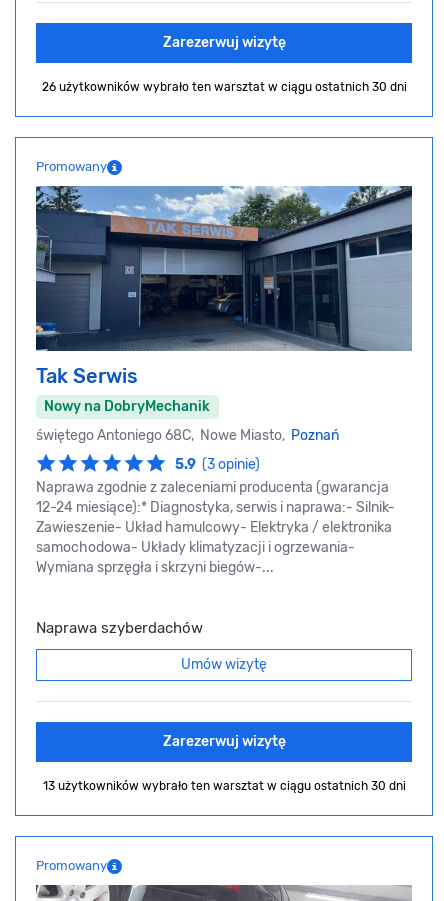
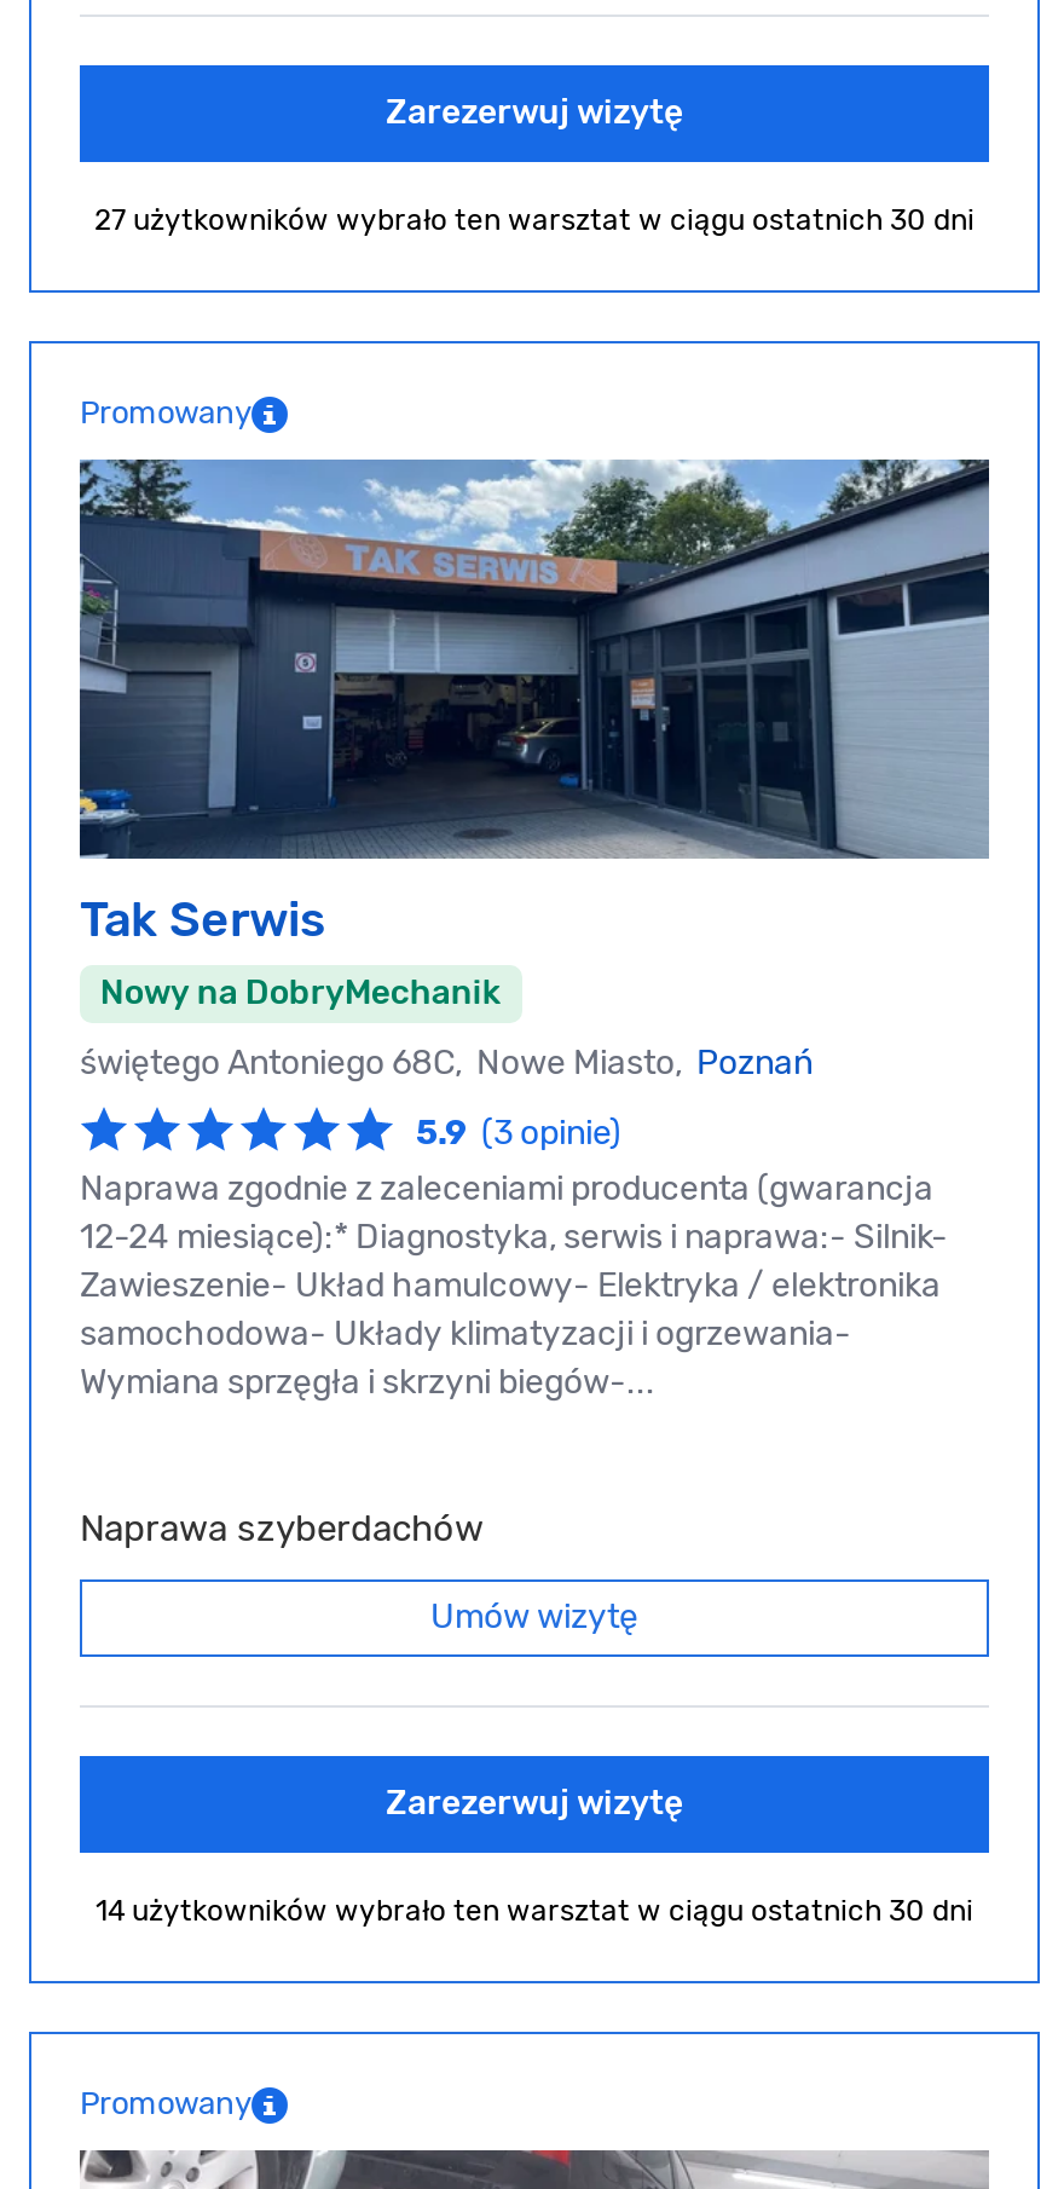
[41,80,406,94] 26 użytkowników wybrało ten warsztat w ciągu ostatnich 30 dni -> [94,203,975,237] 27 użytkowników wybrało ten warsztat w ciągu ostatnich 30 dni
[42,779,405,793] 13 użytkowników wybrało ten warsztat w ciągu ostatnich 30 dni -> [96,1894,973,1928] 14 użytkowników wybrało ten warsztat w ciągu ostatnich 30 dni

